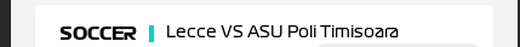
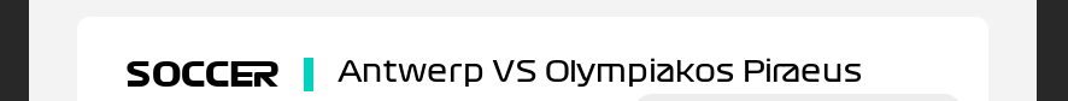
[166,25,399,40] Lecce VS ASU Poli Timisoara -> [338,58,863,87] Antwerp VS Olympiakos Piraeus

